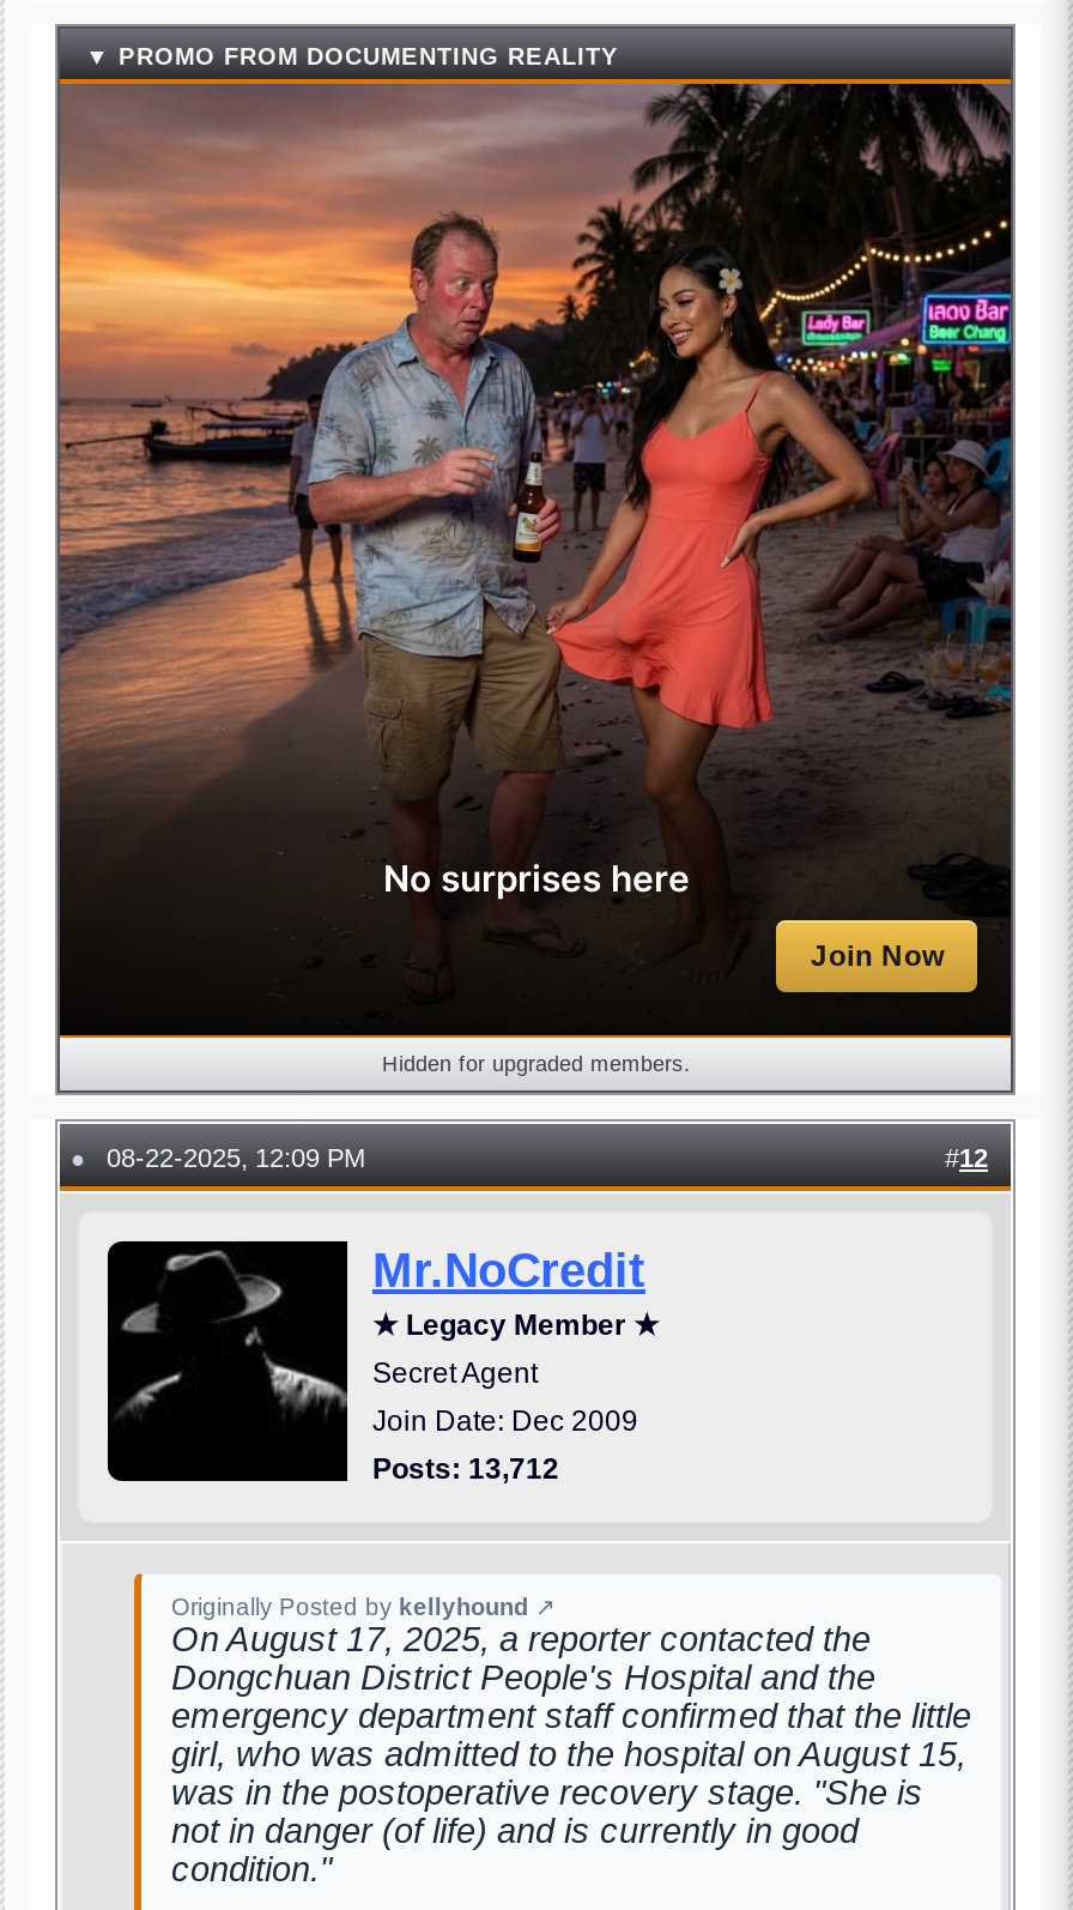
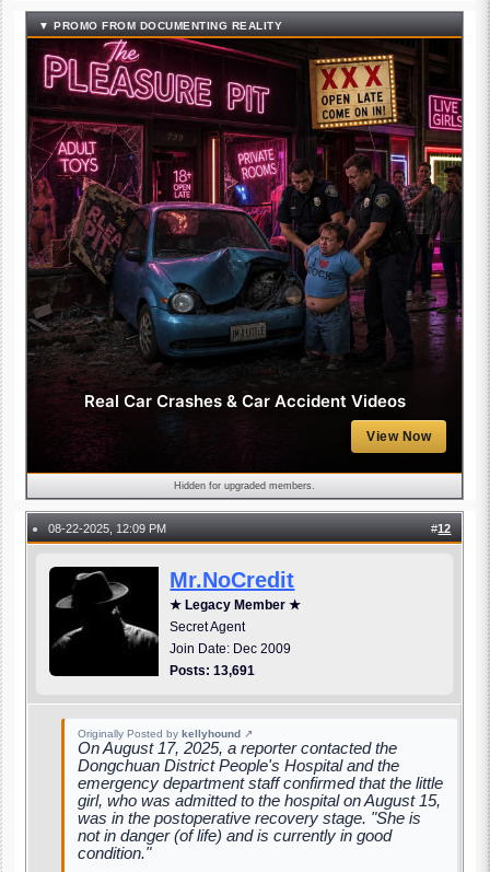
[57,84,1013,900] [image] | No surprises here -> [26,38,463,411] [image] | Real Car Crashes & Car Accident Videos
[811,938,945,972] Join Now -> [367,428,431,444] View Now
[372,1451,559,1485] Posts: 13,712 -> [170,662,255,678] Posts: 13,691

